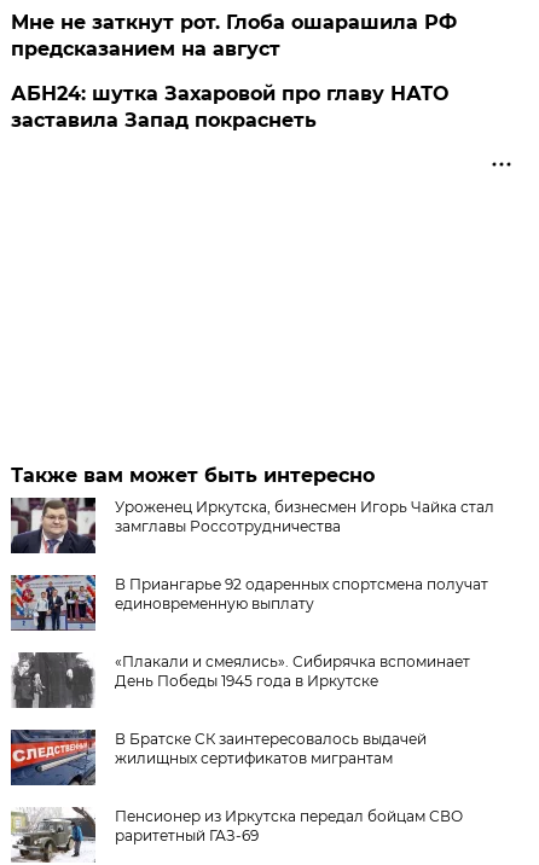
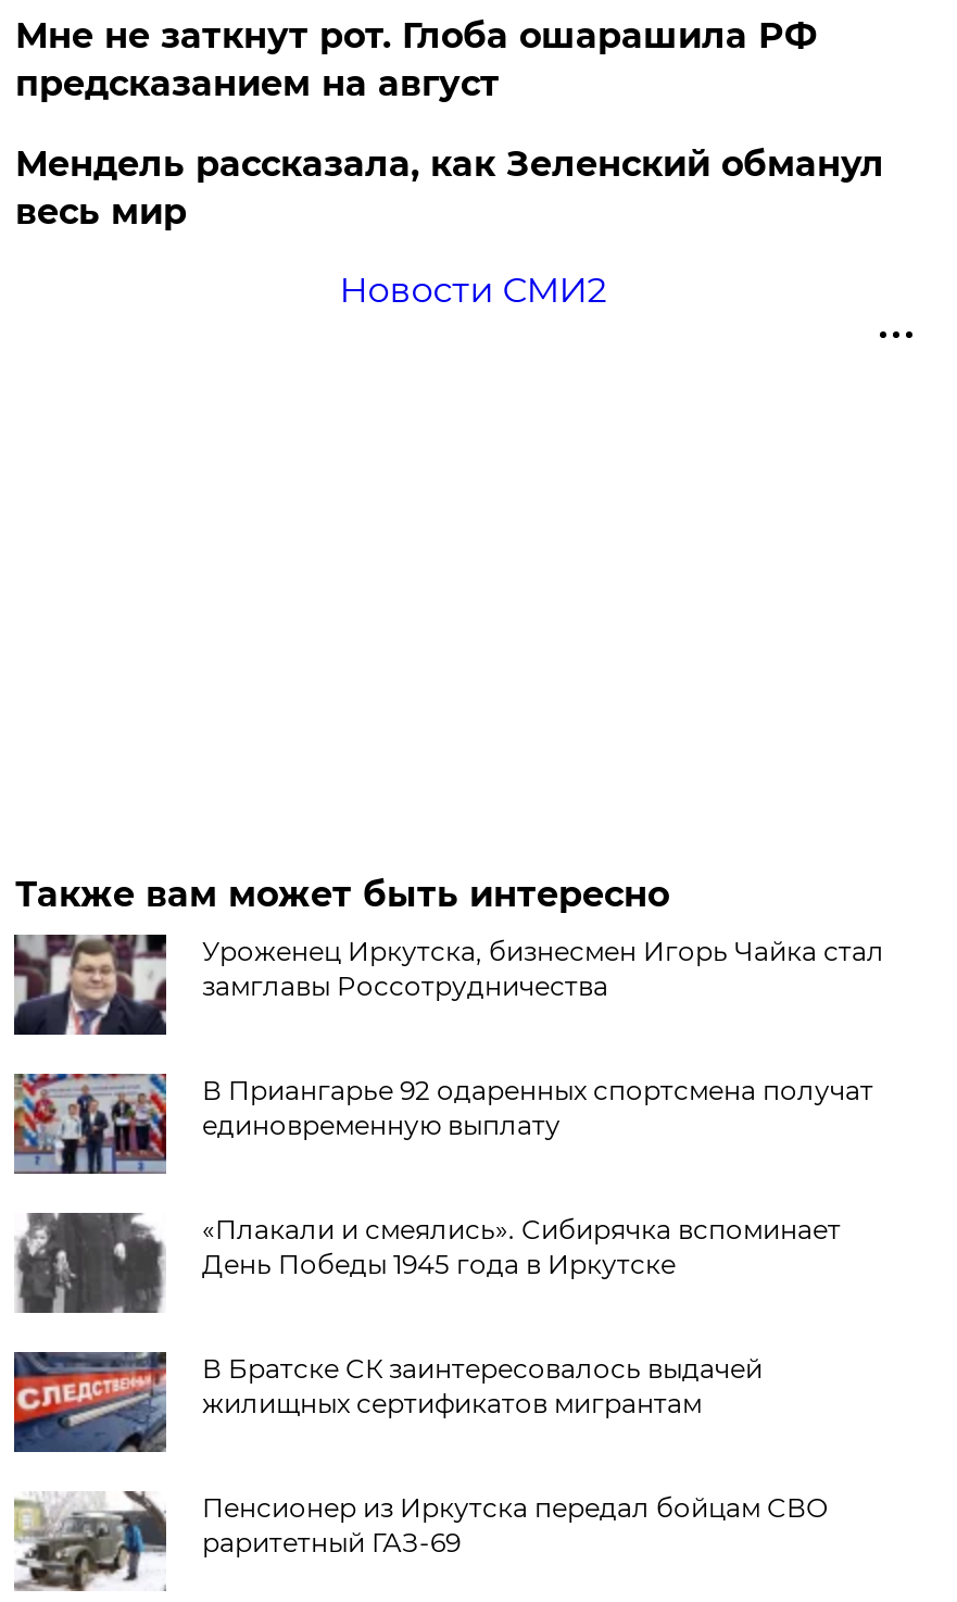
[11,82,449,132] АБН24: шутка Захаровой про главу НАТО | заставила Запад покраснеть -> [15,143,884,311] Мендель рассказала, как Зеленский обманул | весь мир | Новости СМИ2

